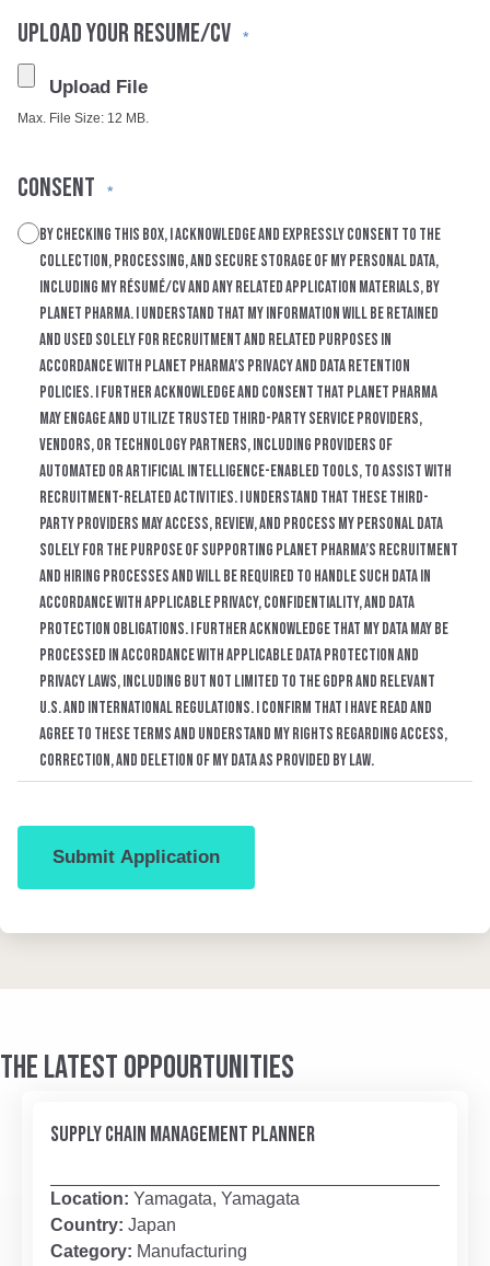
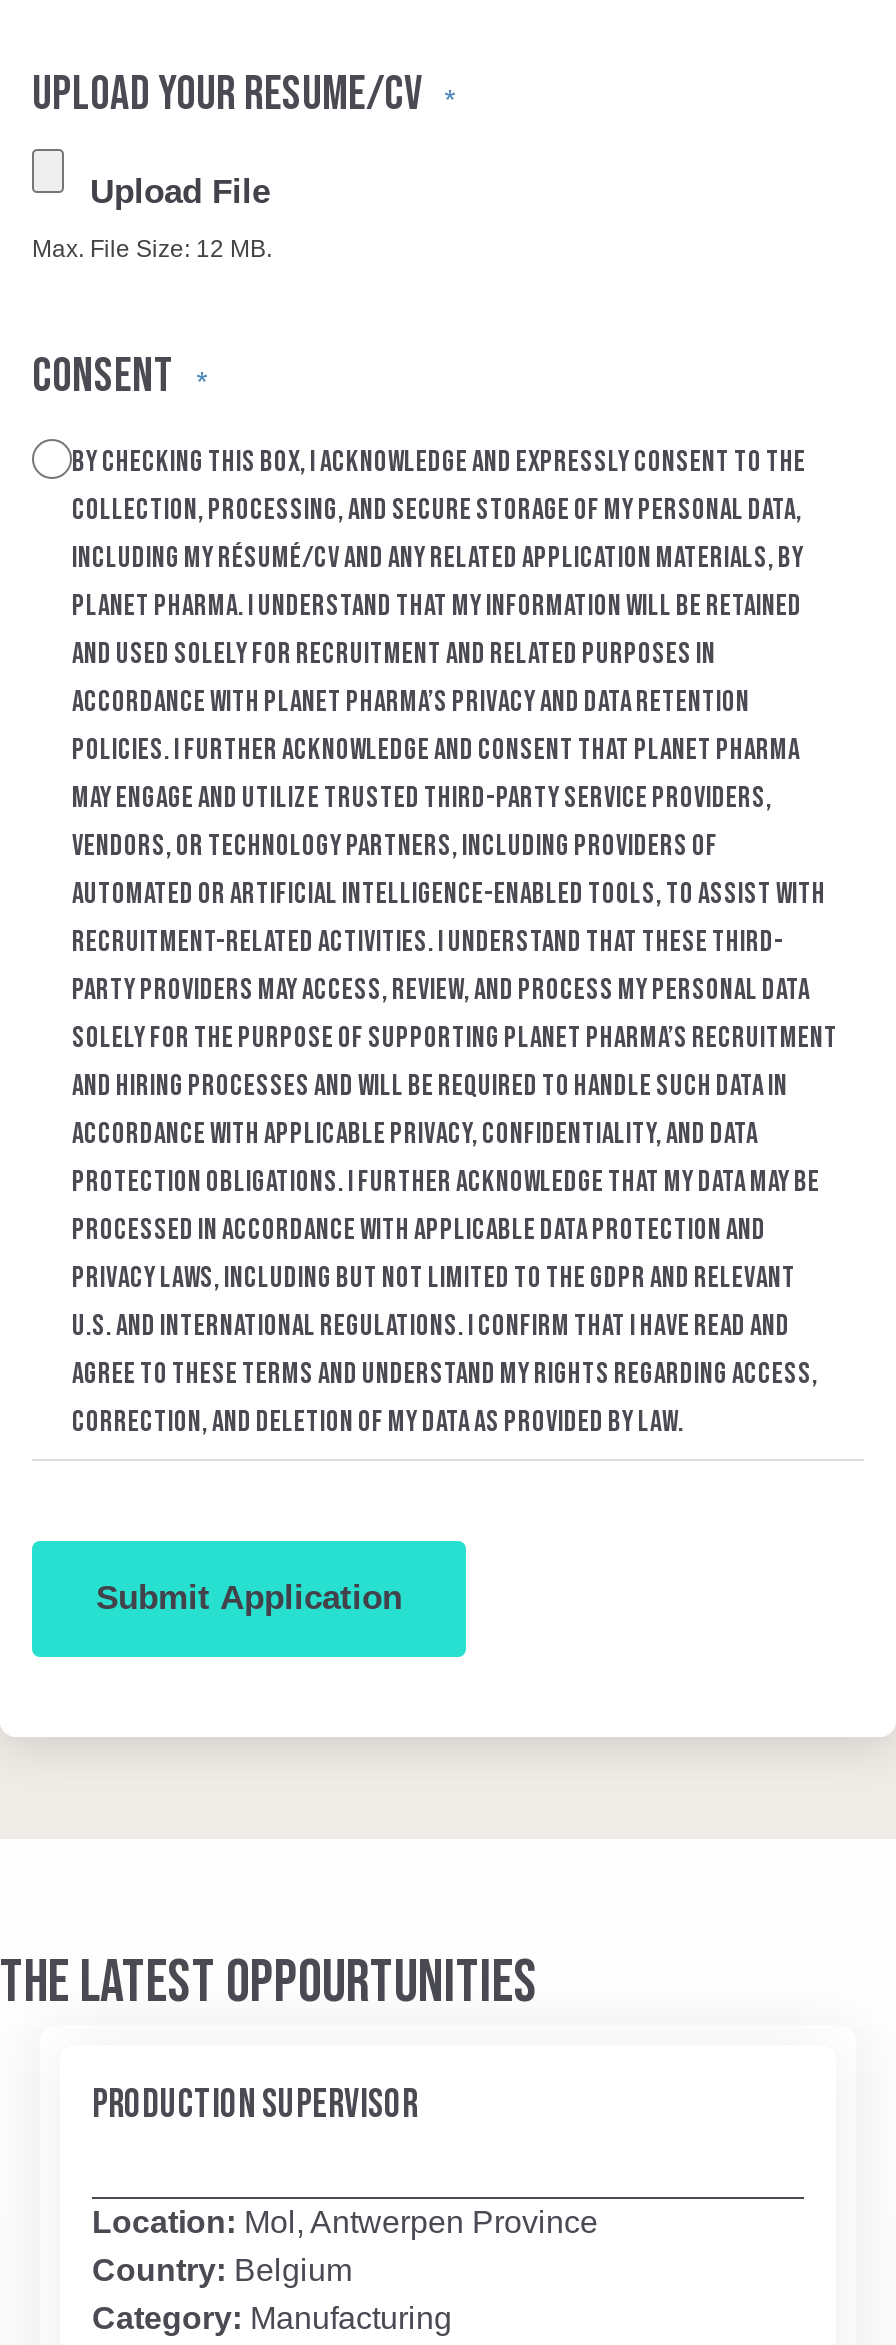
[50,1122,315,1148] SUPPLY CHAIN MANAGEMENT PLANNER -> [92,2081,418,2129] PRODUCTION SUPERVISOR
[50,1189,300,1234] Location: Yamagata, Yamagata | Country: Japan -> [92,2205,598,2287] Location: Mol, Antwerpen Province | Country: Belgium

